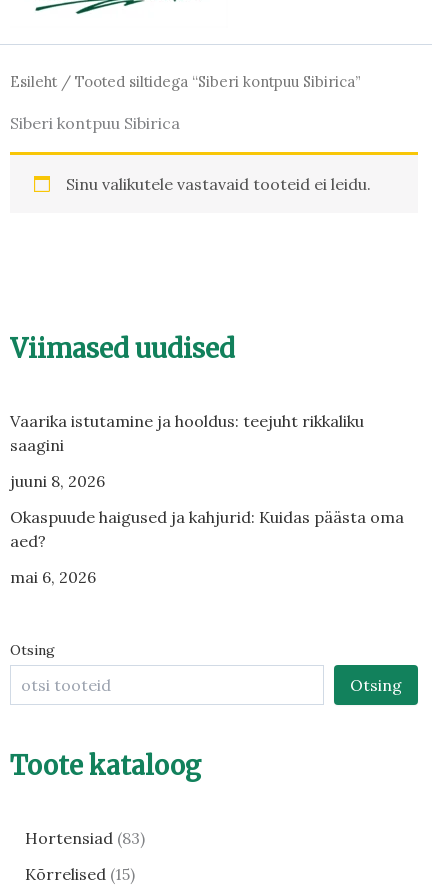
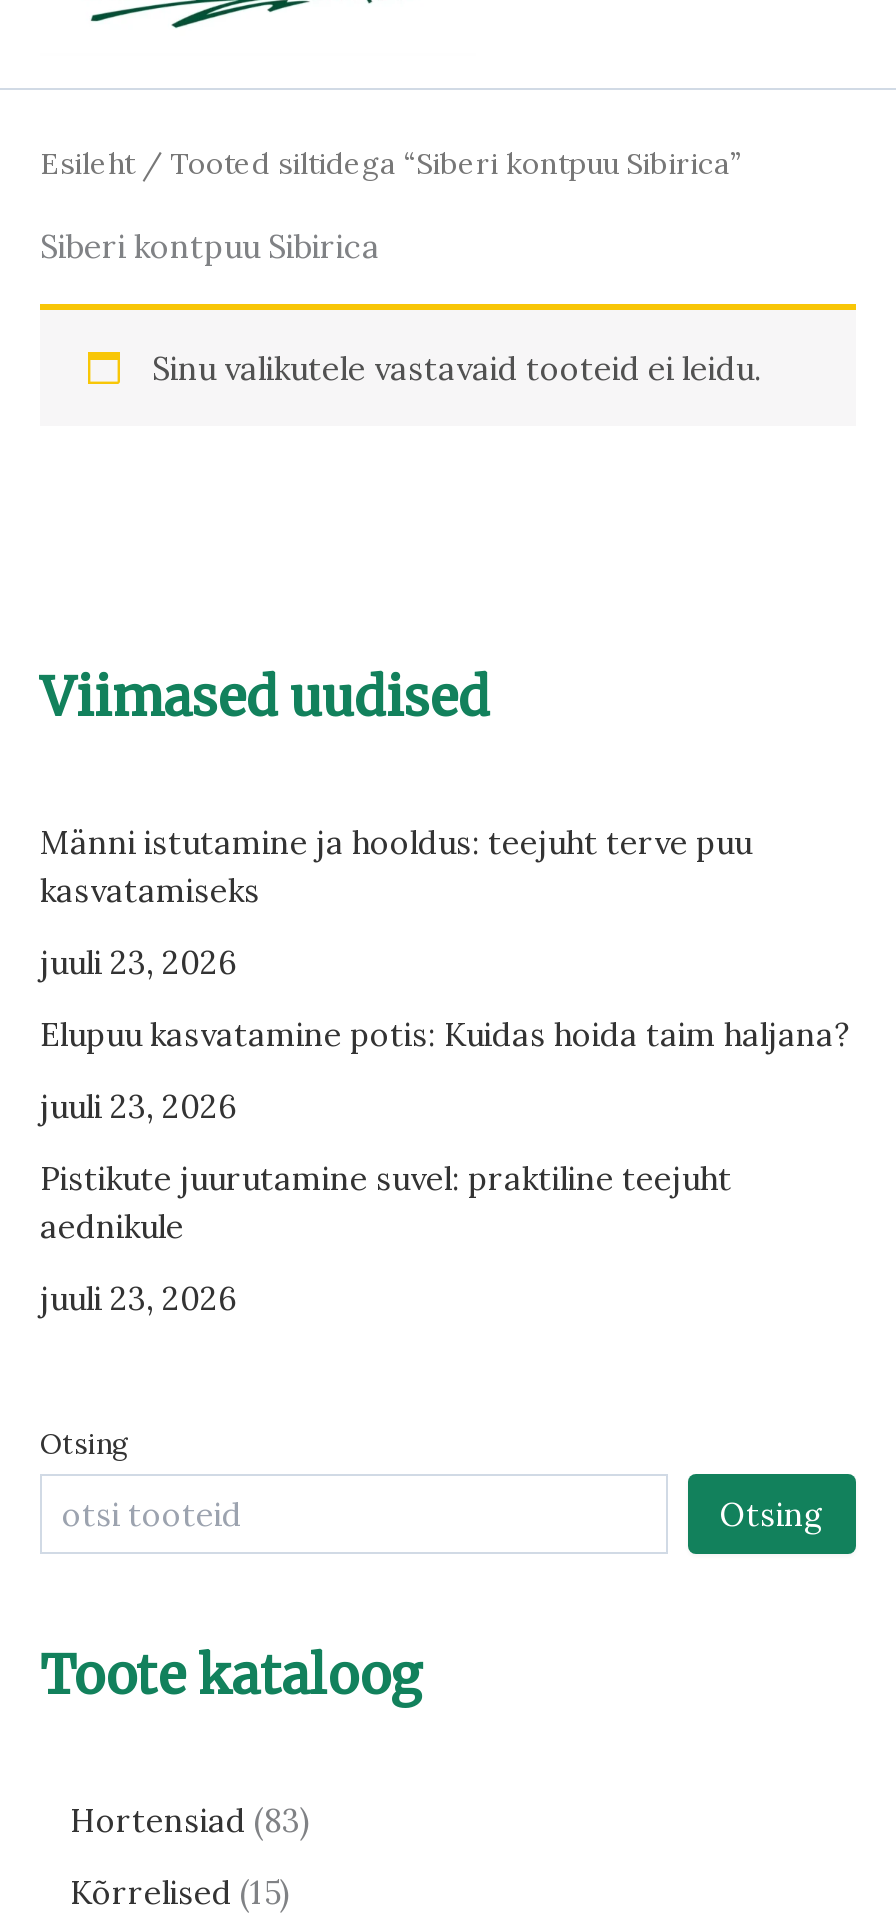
[10,410,404,586] Vaarika istutamine ja hooldus: teejuht rikkaliku | saagini | juuni 8, 2026 | Okaspuude haigused ja kahjurid: Kuidas päästa oma | aed? | mai 6, 2026 -> [40,821,850,1317] Männi istutamine ja hooldus: teejuht terve puu | kasvatamiseks | juuli 23, 2026 | Elupuu kasvatamine potis: Kuidas hoida taim haljana? | juuli 23, 2026 | Pistikute juurutamine suvel: praktiline teejuht | aednikule | juuli 23, 2026

